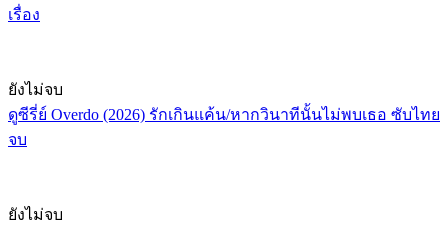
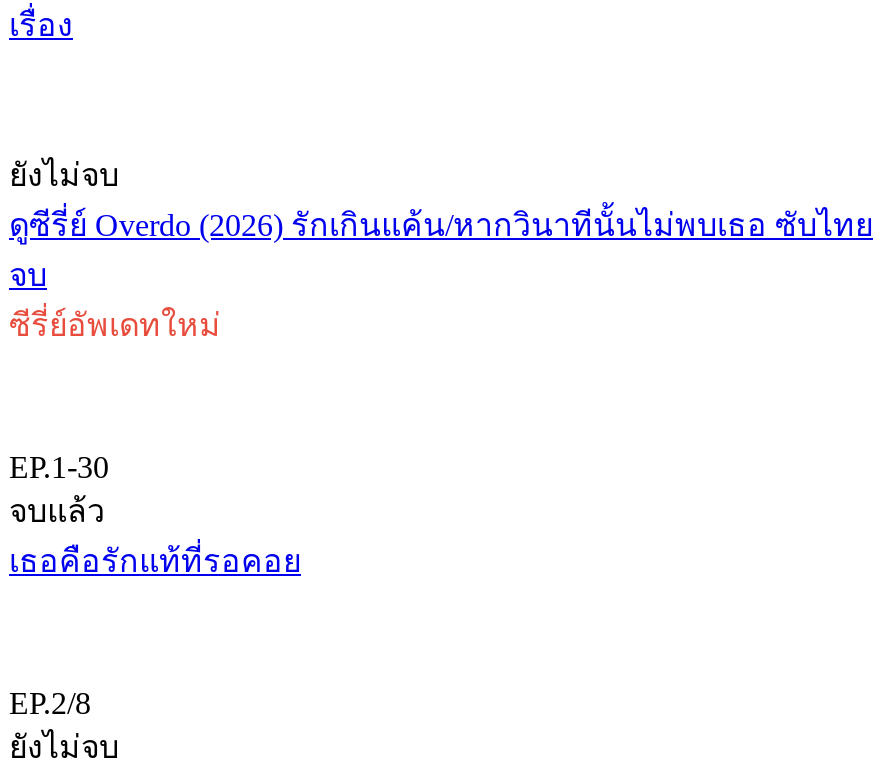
none -> [9,308,221,342] ซีรี่ย์อัพเดทใหม่
none -> [9,450,301,578] EP.1-30 | จบแล้ว | เธอคือรักแท้ที่รอคอย
none -> [9,686,91,720] EP.2/8

